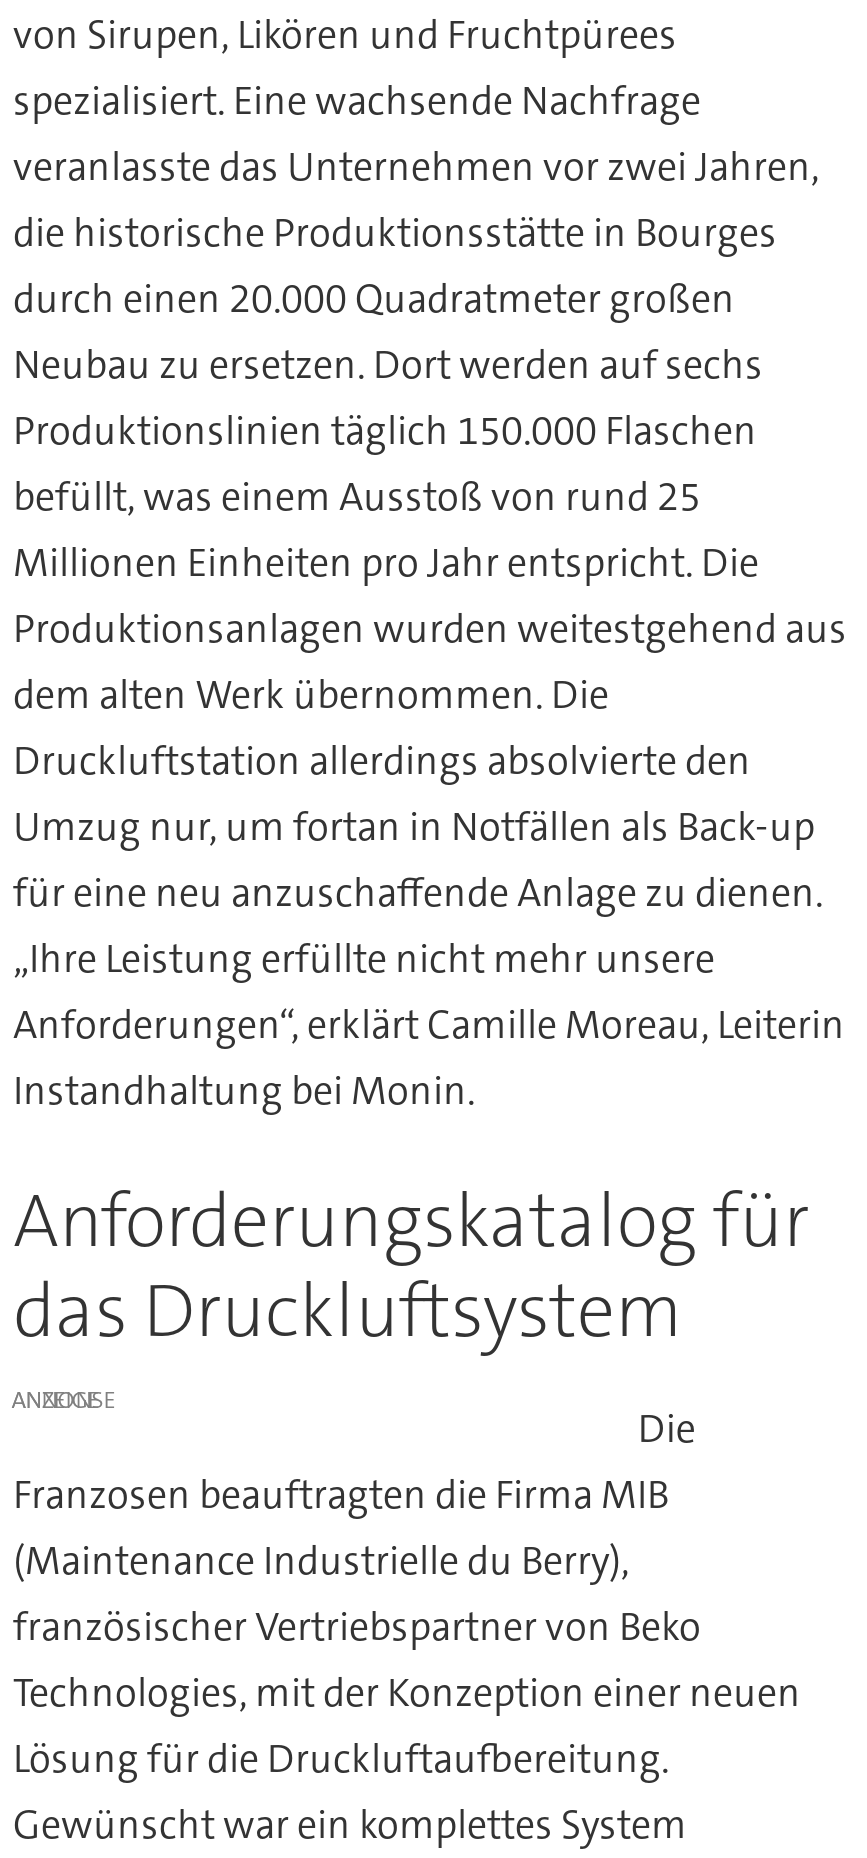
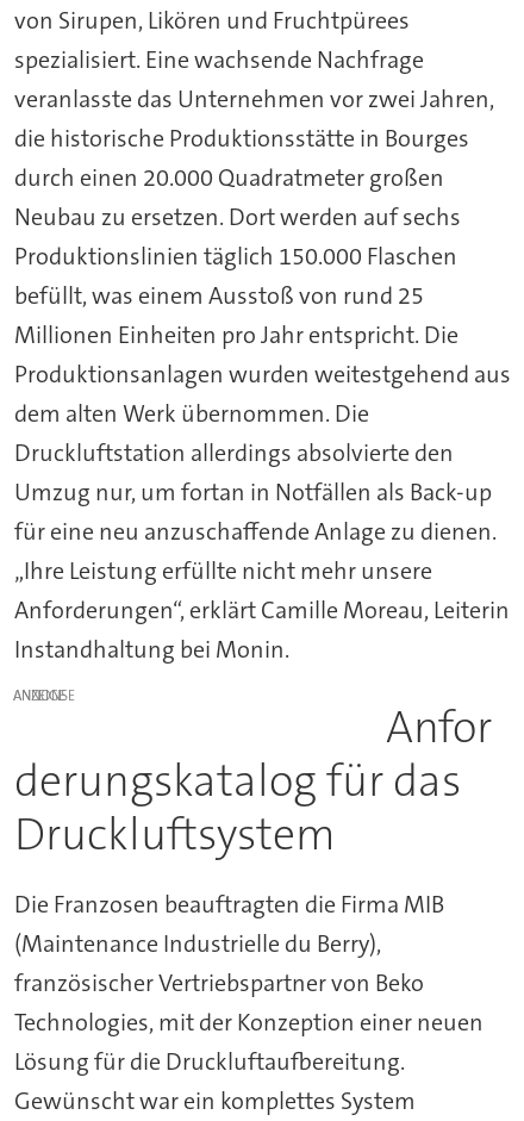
[13,1172,809,1360] Anforderungskatalog für | das Druckluftsystem -> none
moved [11,1384,99,1416] -> [13,686,66,705]: ANZEIGE
[13,1402,696,1520] Die | Franzosen beauftragten die Firma MIB -> [14,698,492,920] Anfor | derungskatalog für das | Druckluftsystem | Die Franzosen beauftragten die Firma MIB

